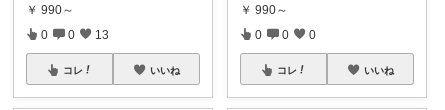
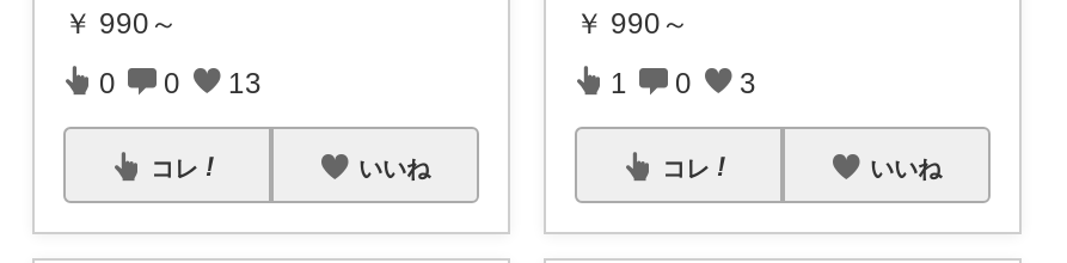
[282,28,316,40] 0 | 0 -> [740,66,756,95] 3
none -> [611,66,627,95] 1

